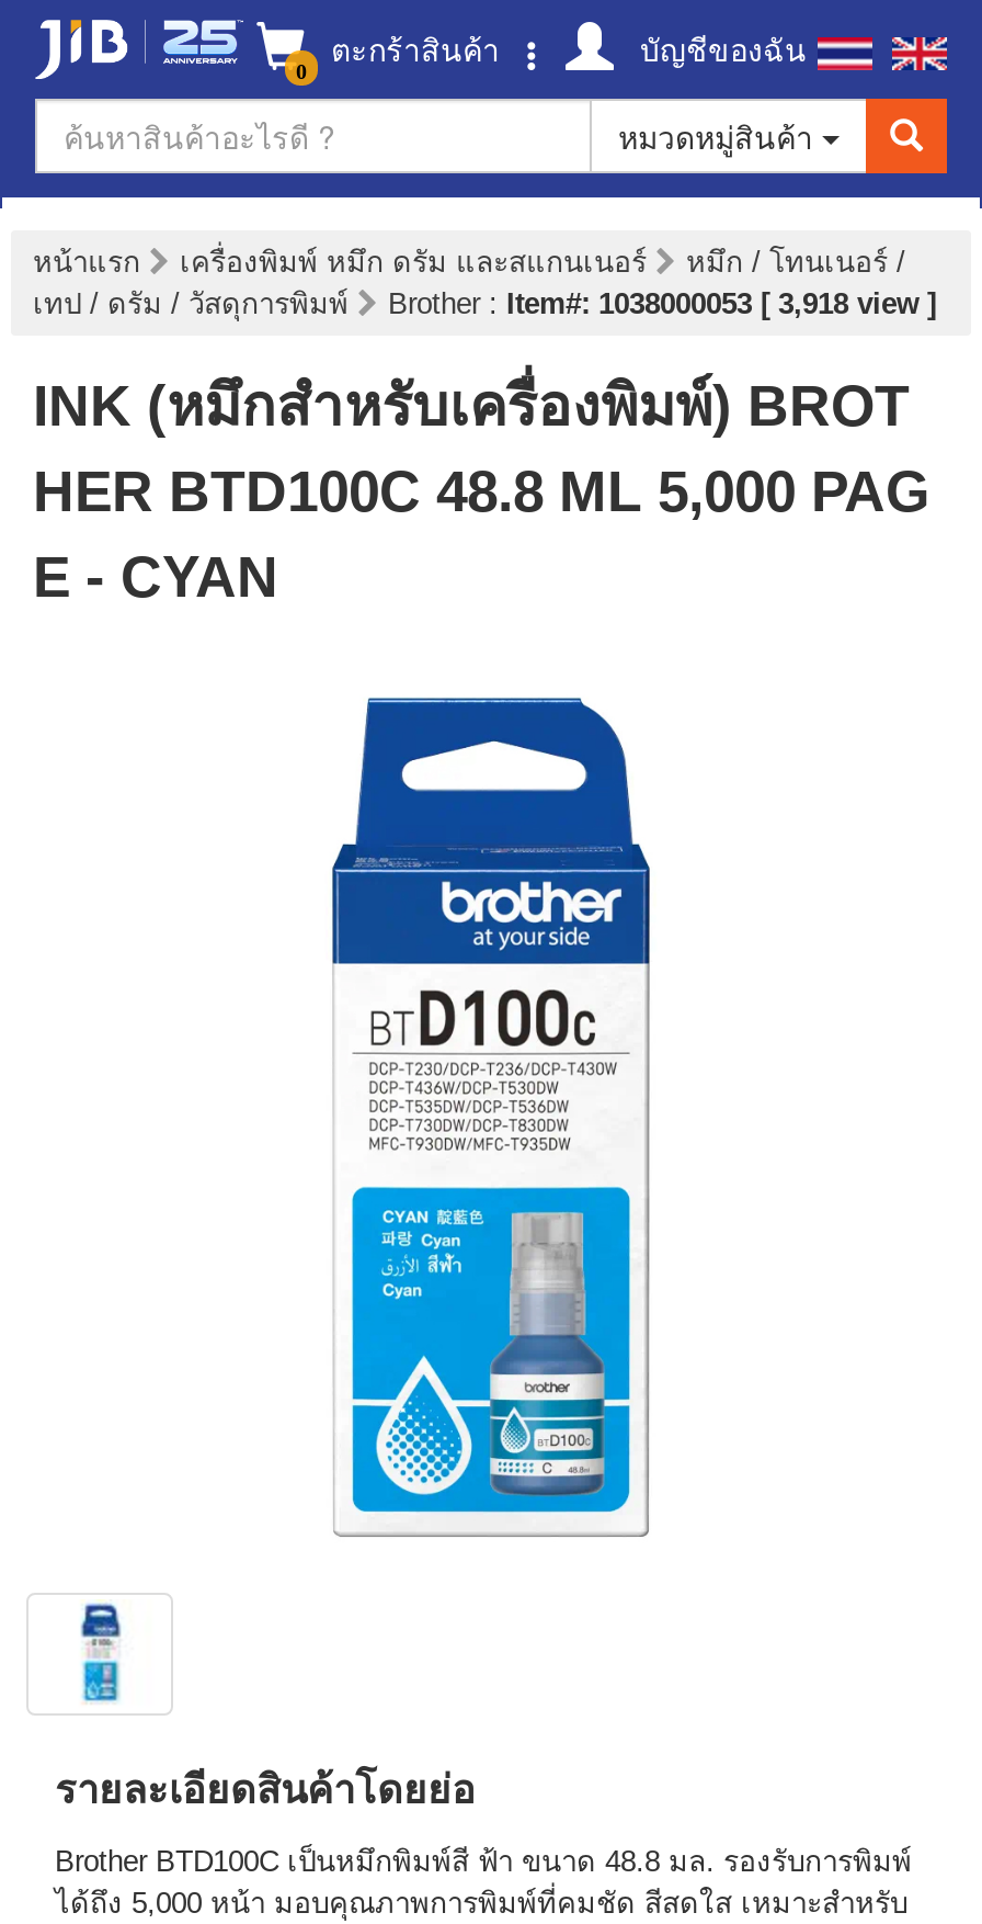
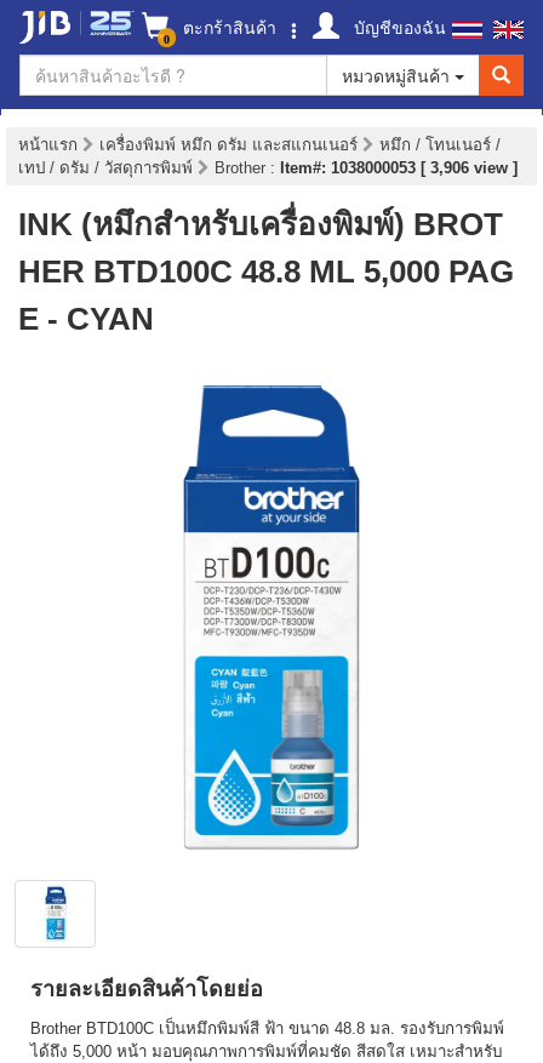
[388,287,936,320] Brother: Item#: 1038000053 [ 3,918 view ] -> [215,159,518,177] Brother: Item#: 1038000053 [ 3,906 view ]

